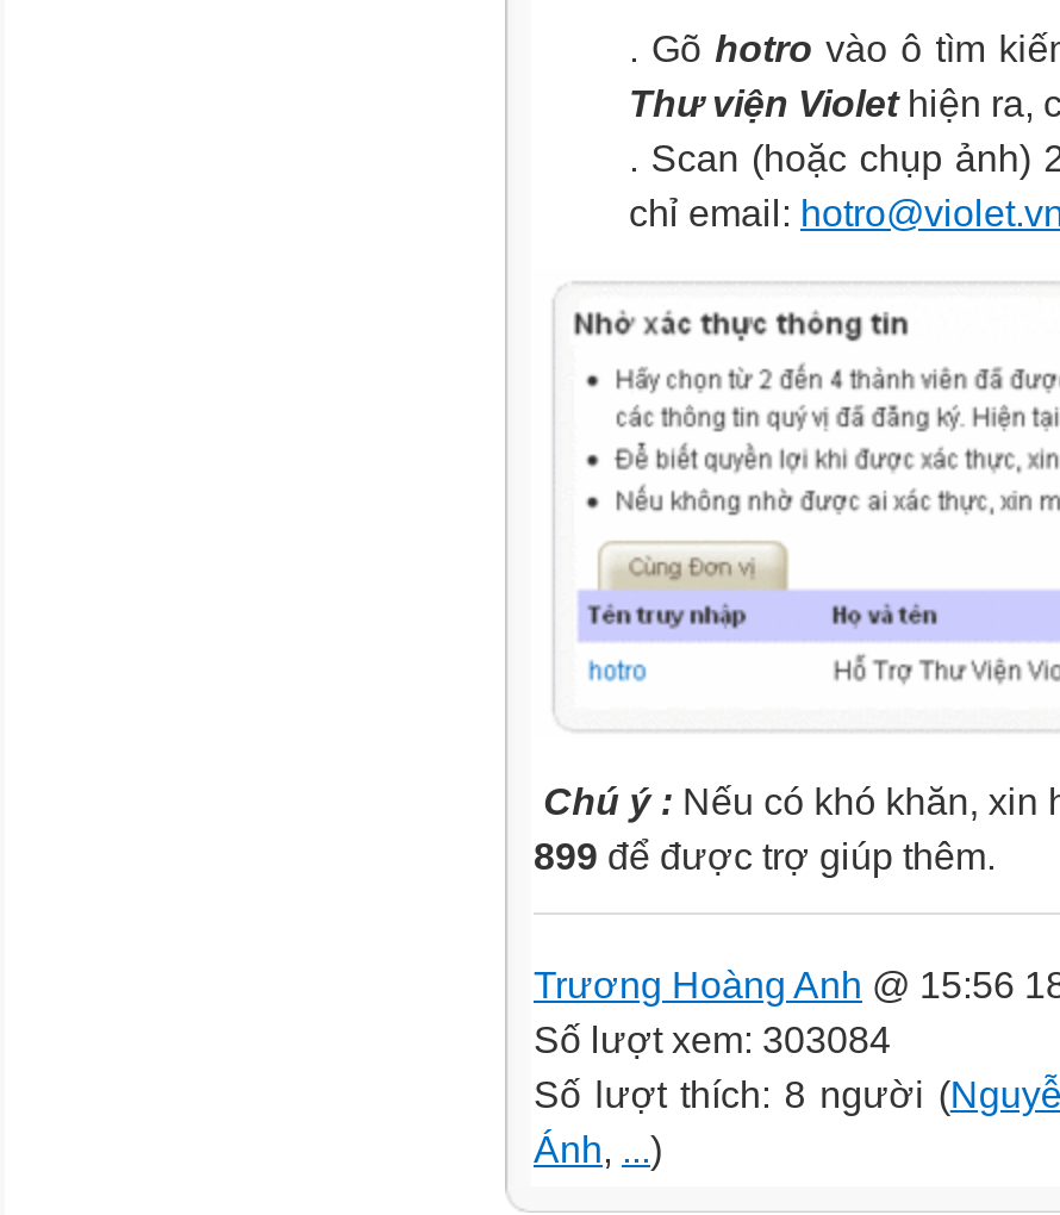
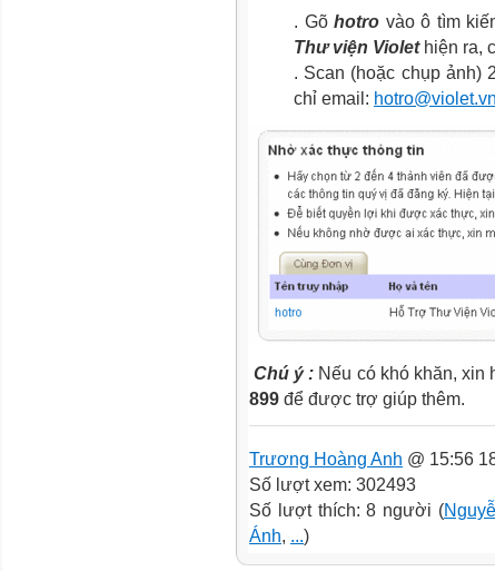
[534,1019,891,1059] Số lượt xem: 303084 -> [249,475,416,494] Số lượt xem: 302493

